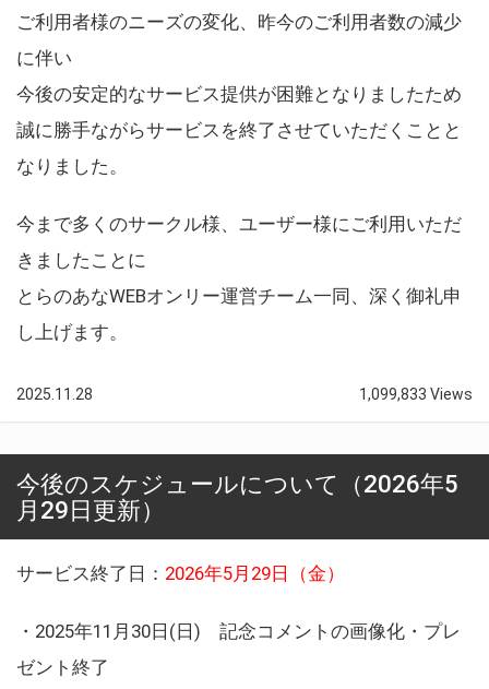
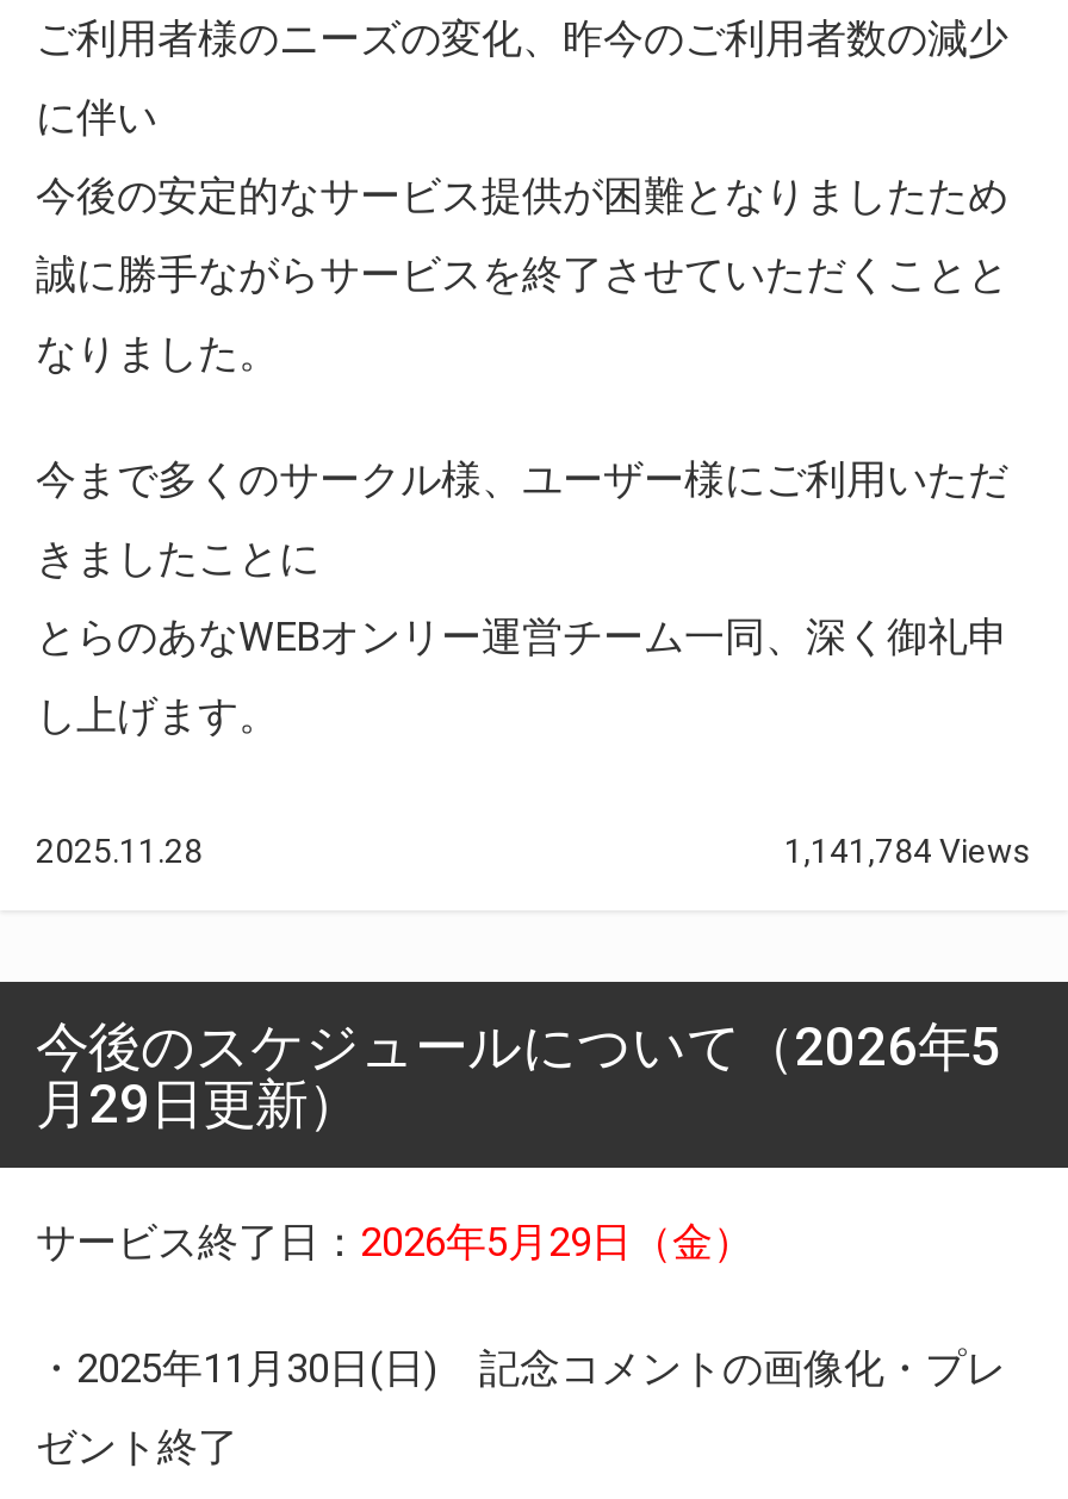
[359,385,473,403] 1,099,833 Views -> [784,831,1032,869] 1,141,784 Views

